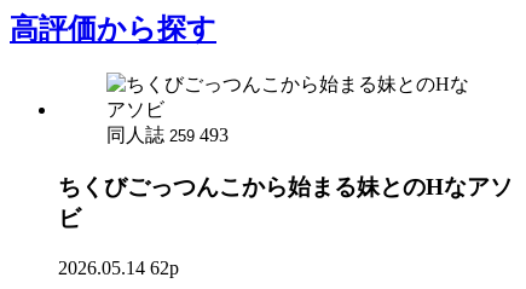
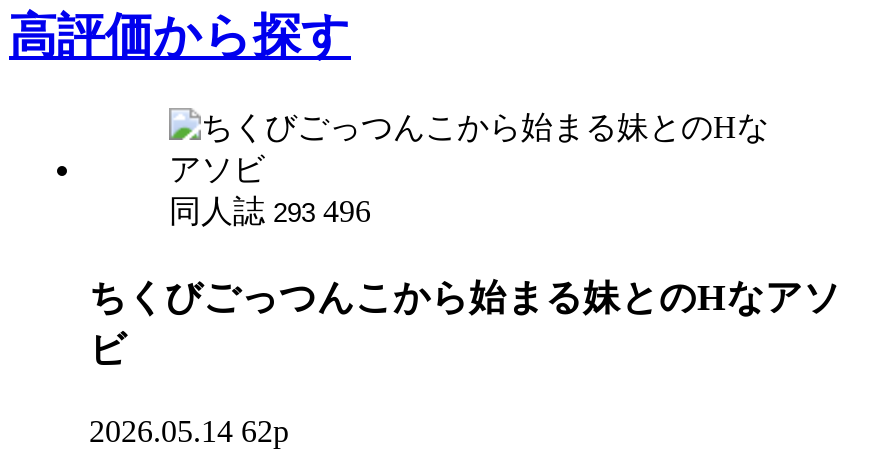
[106,125,229,145] 同人誌 259 493 -> [169,194,371,228] 同人誌 293 496

